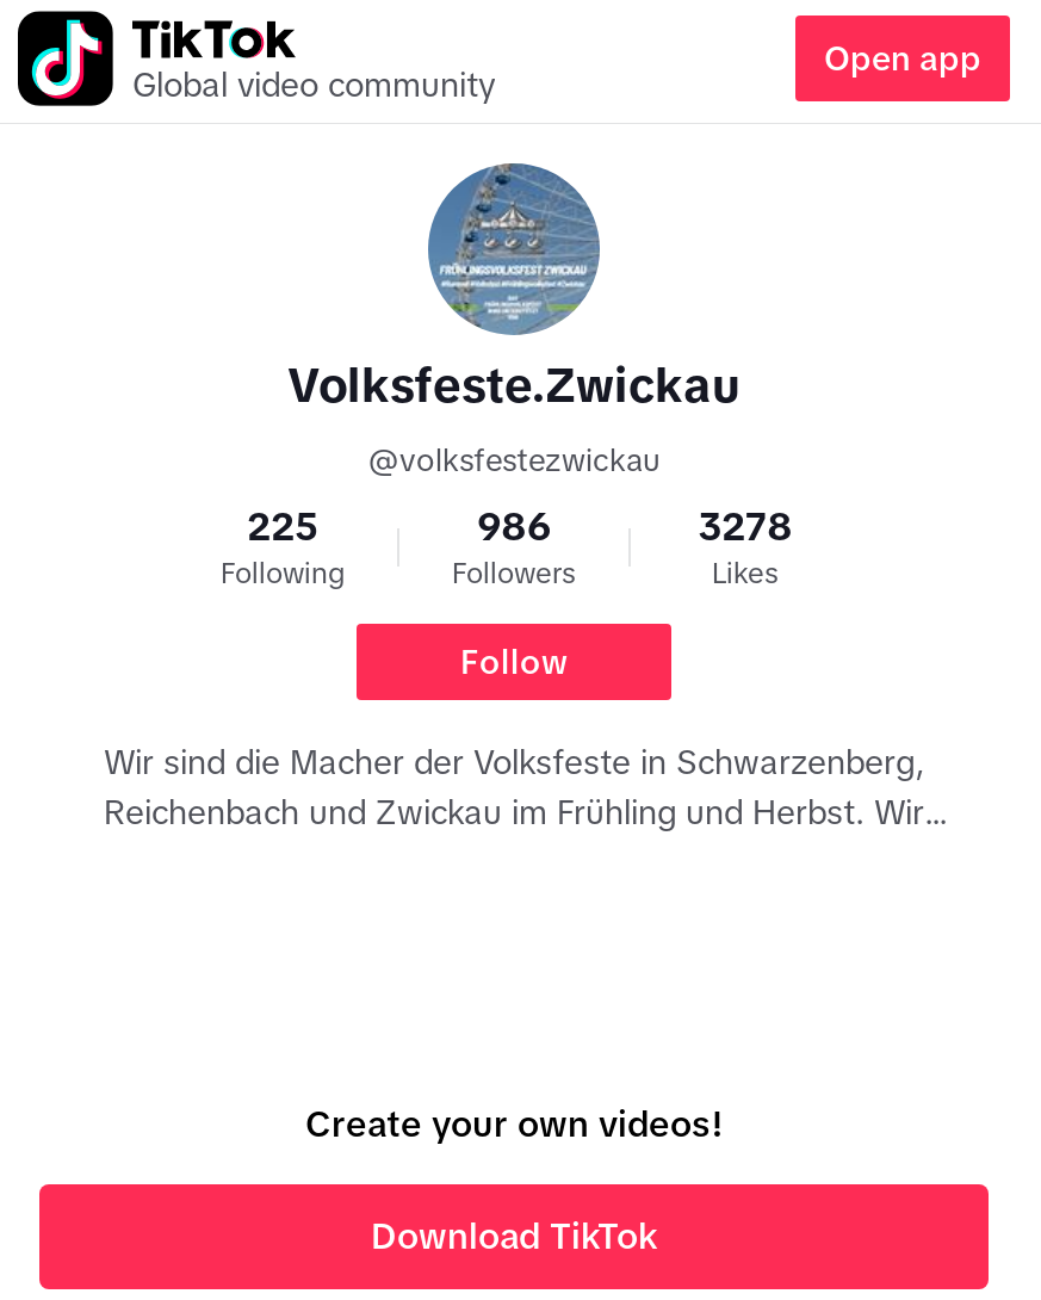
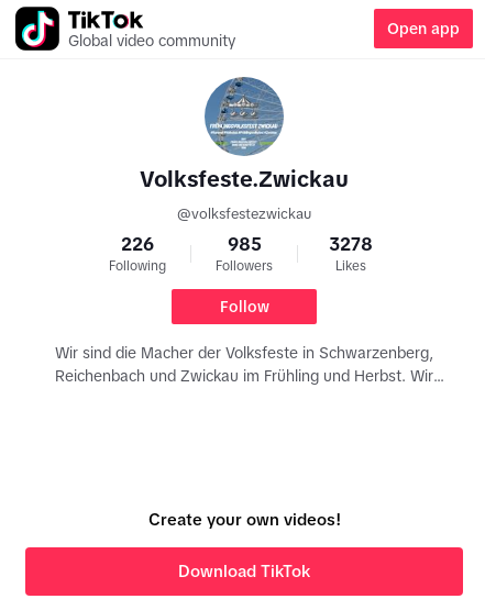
[247,504,318,547] 225 -> [121,234,154,254] 226
[477,504,551,547] 986 -> [227,234,261,254] 985

